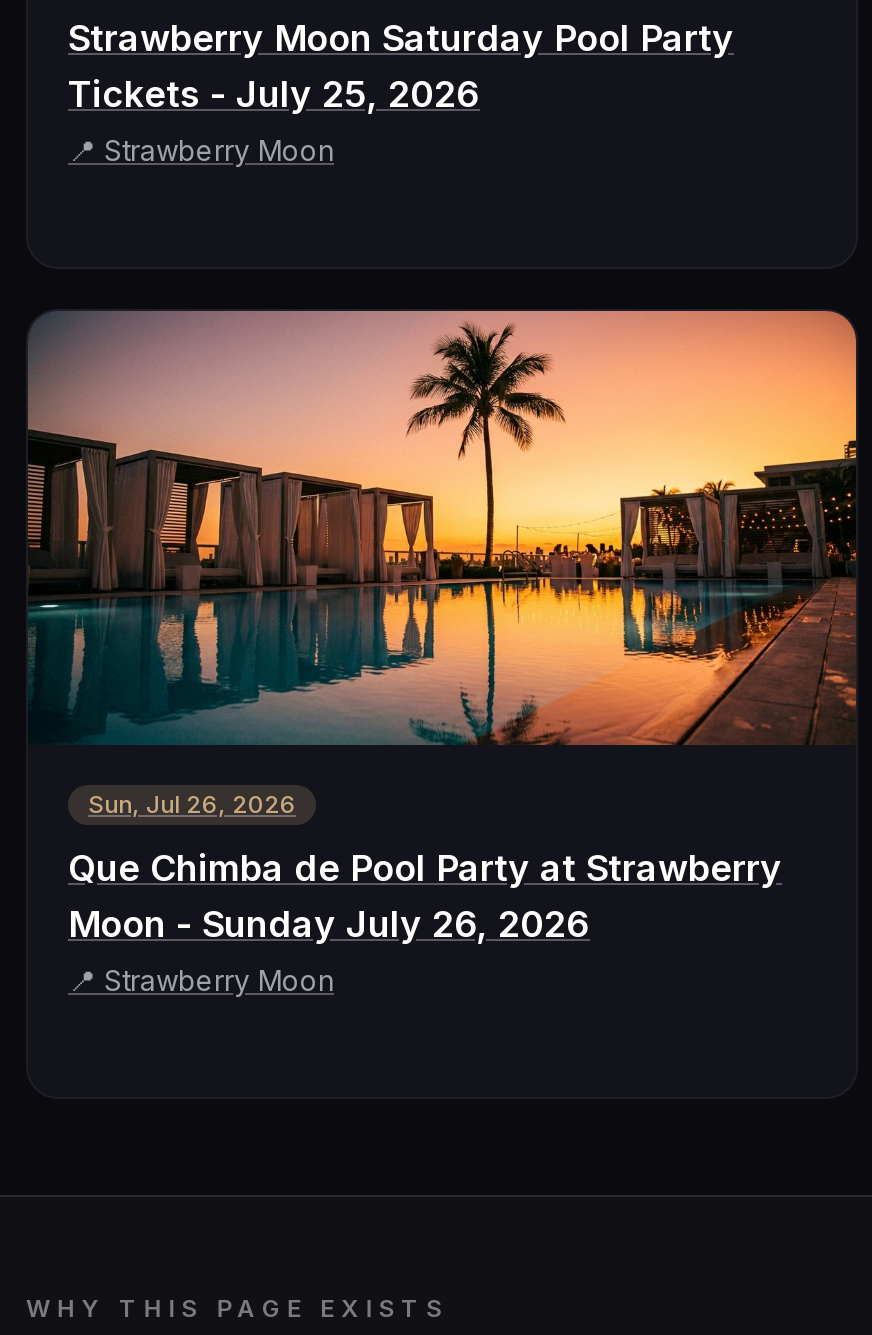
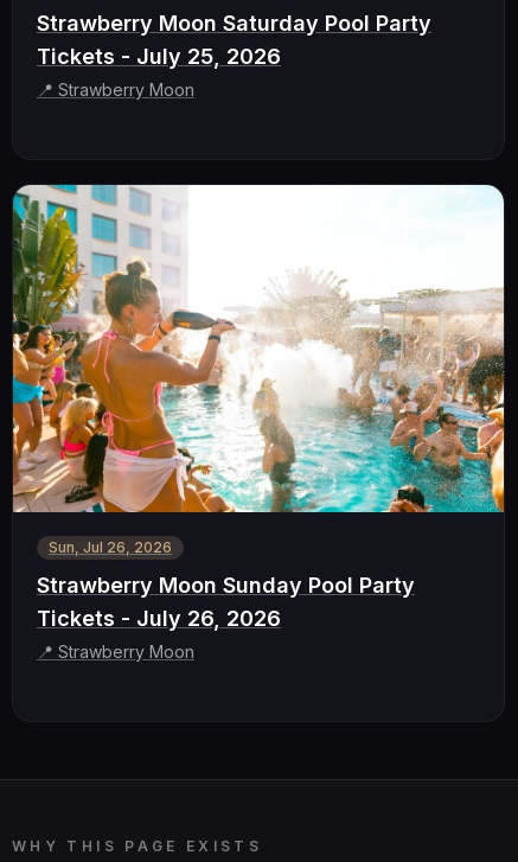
[28,309,858,747] [image] -> [12,184,505,513] [image]
[68,847,782,945] Que Chimba de Pool Party at Strawberry | Moon - Sunday July 26, 2026 -> [37,572,415,631] Strawberry Moon Sunday Pool Party | Tickets - July 26, 2026

